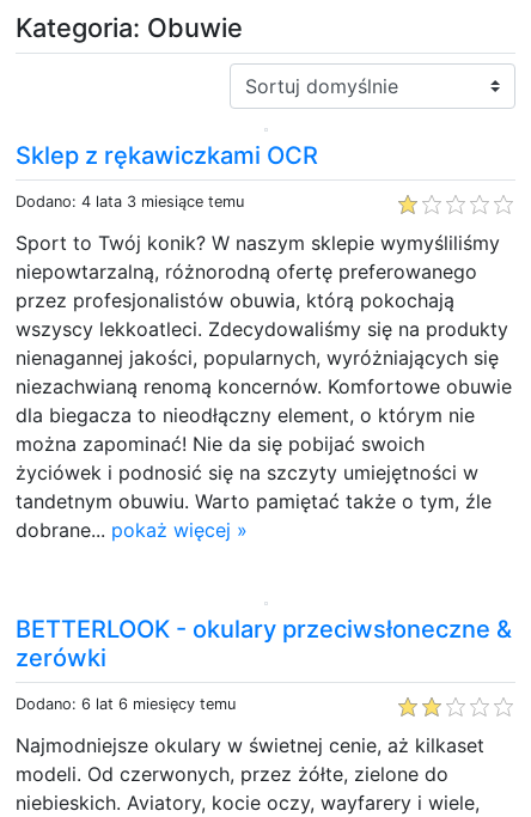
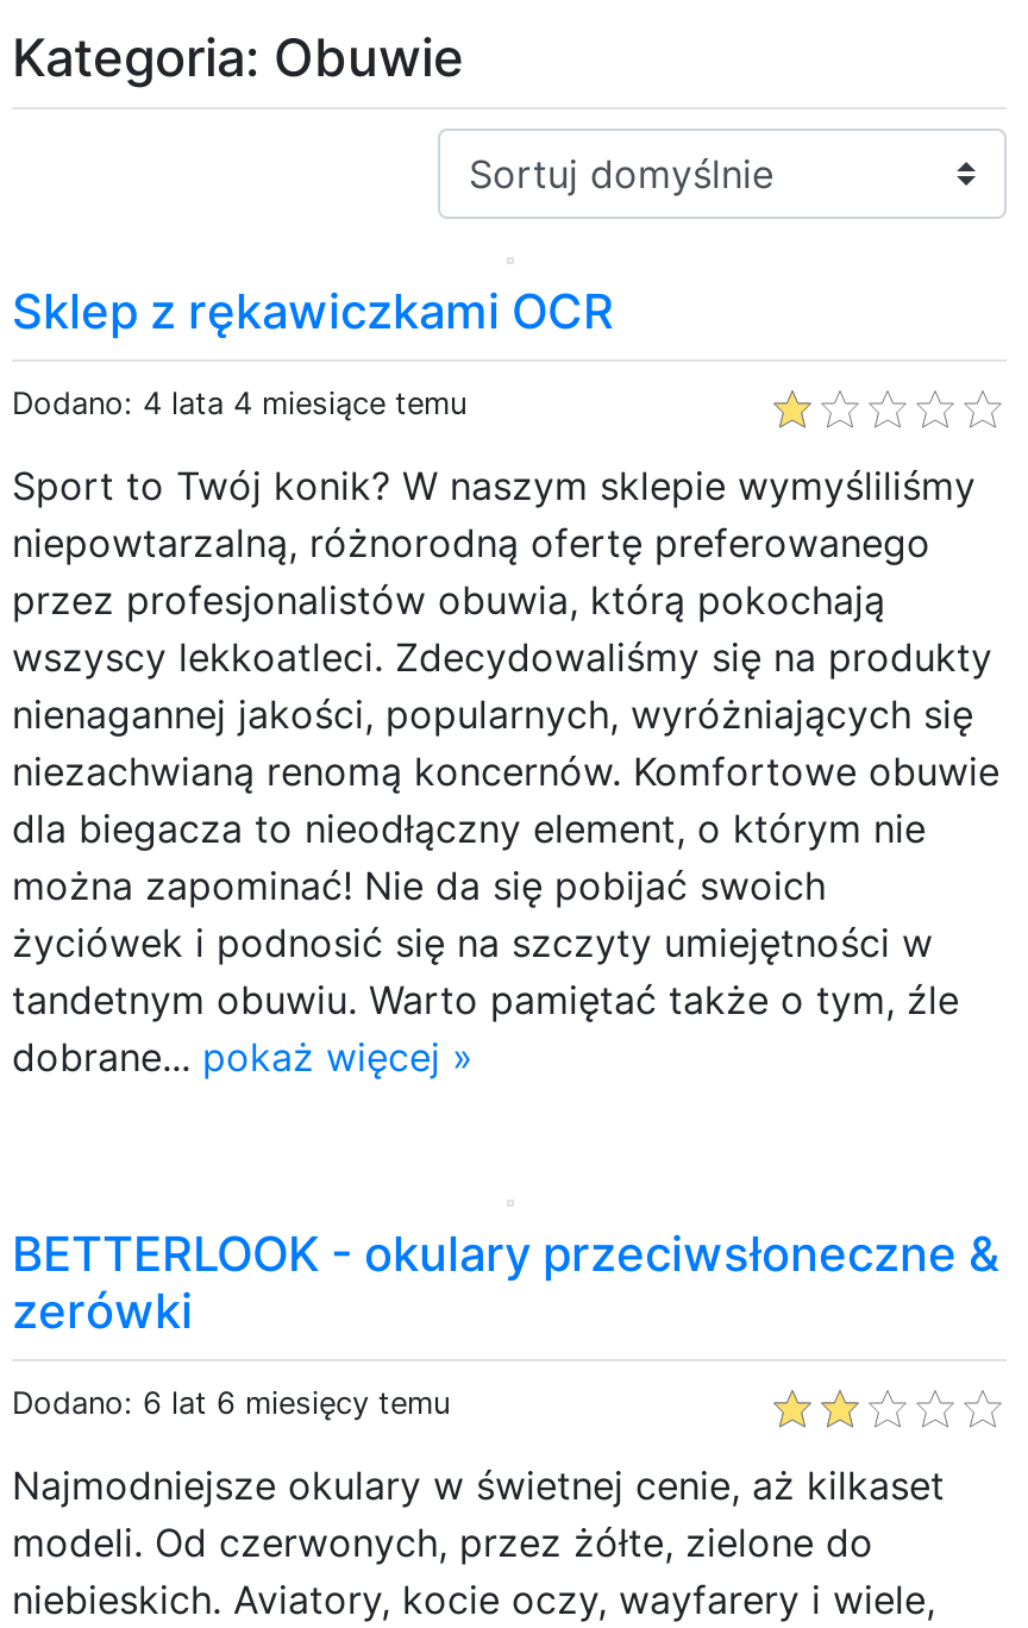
[16,192,244,210] Dodano: 4 lata 3 miesiące temu -> [12,385,466,420] Dodano: 4 lata 4 miesiące temu

